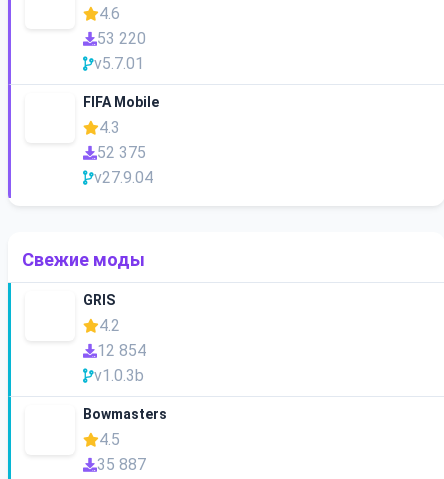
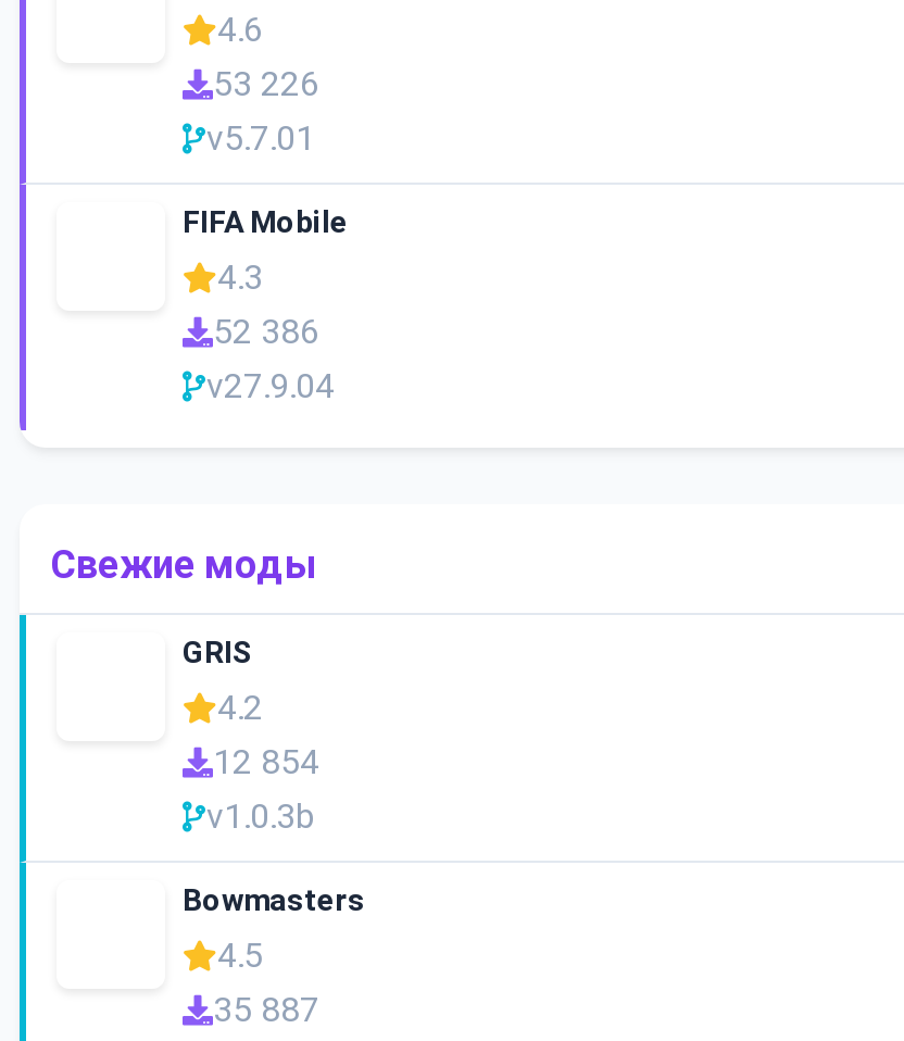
[97,29,146,48] 53 220 -> [213,64,319,105] 53 226
[97,143,146,162] 52 375 -> [213,312,319,353] 52 386

